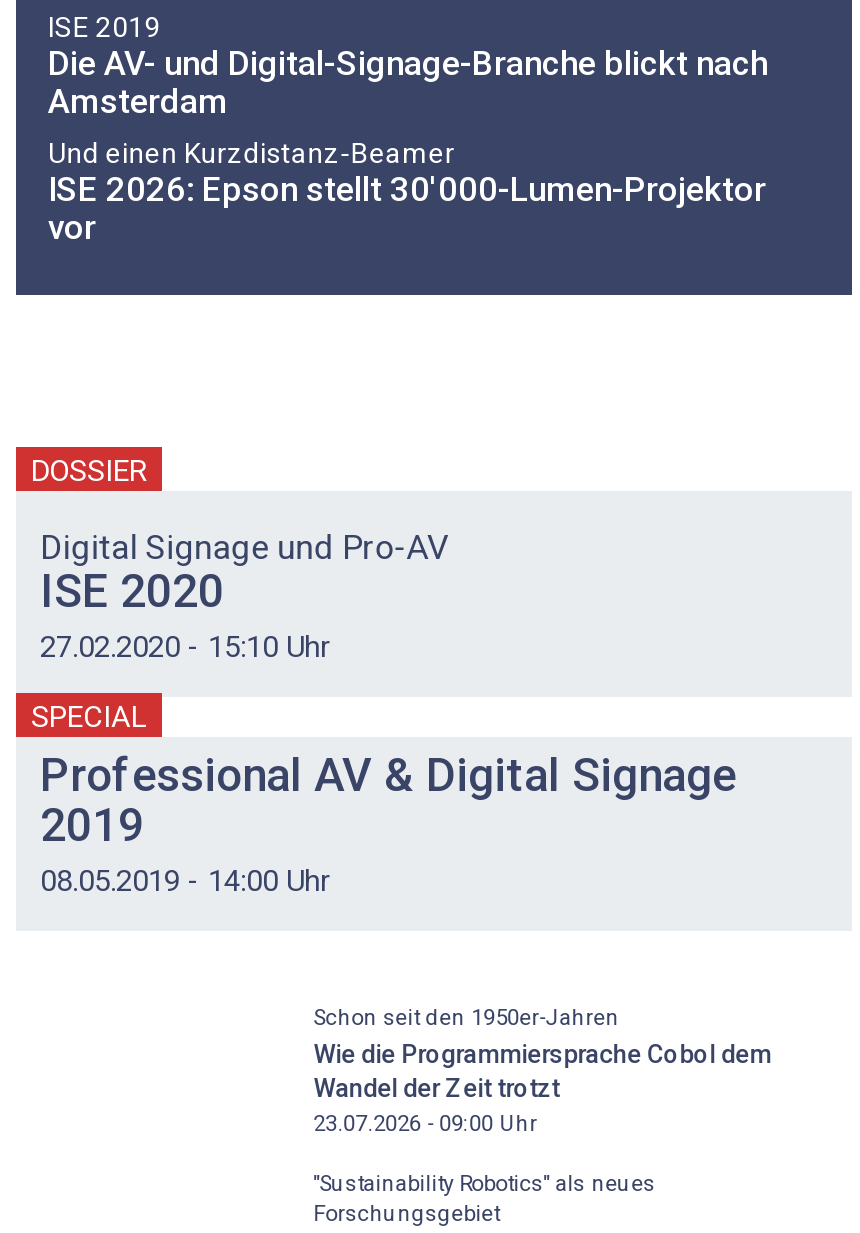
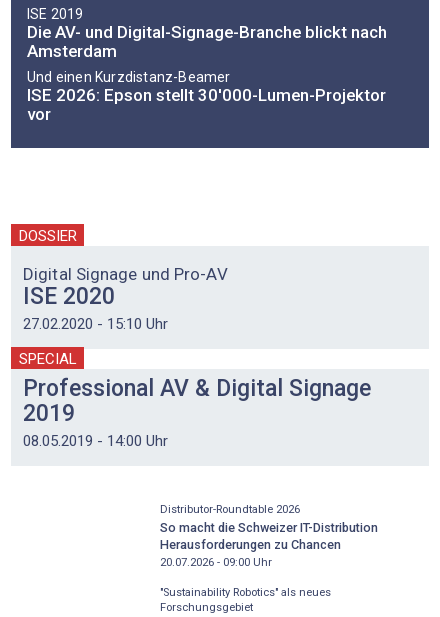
[313,1005,771,1137] Schon seit den 1950er-Jahren | Wie die Programmiersprache Cobol dem | Wandel der Zeit trotzt | 23.07.2026 - 09:00 Uhr -> [160,503,378,569] Distributor-Roundtable 2026 | So macht die Schweizer IT-Distribution | Herausforderungen zu Chancen | 20.07.2026 - 09:00 Uhr

